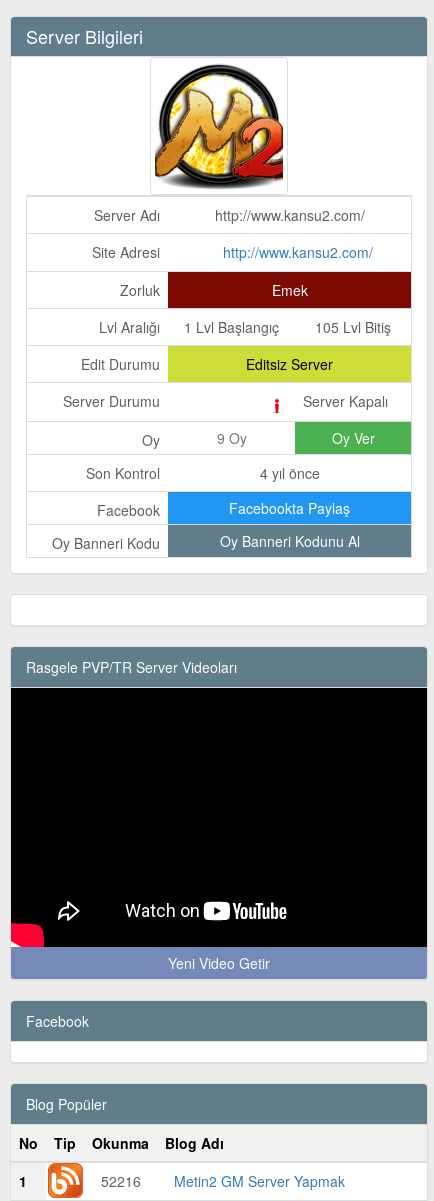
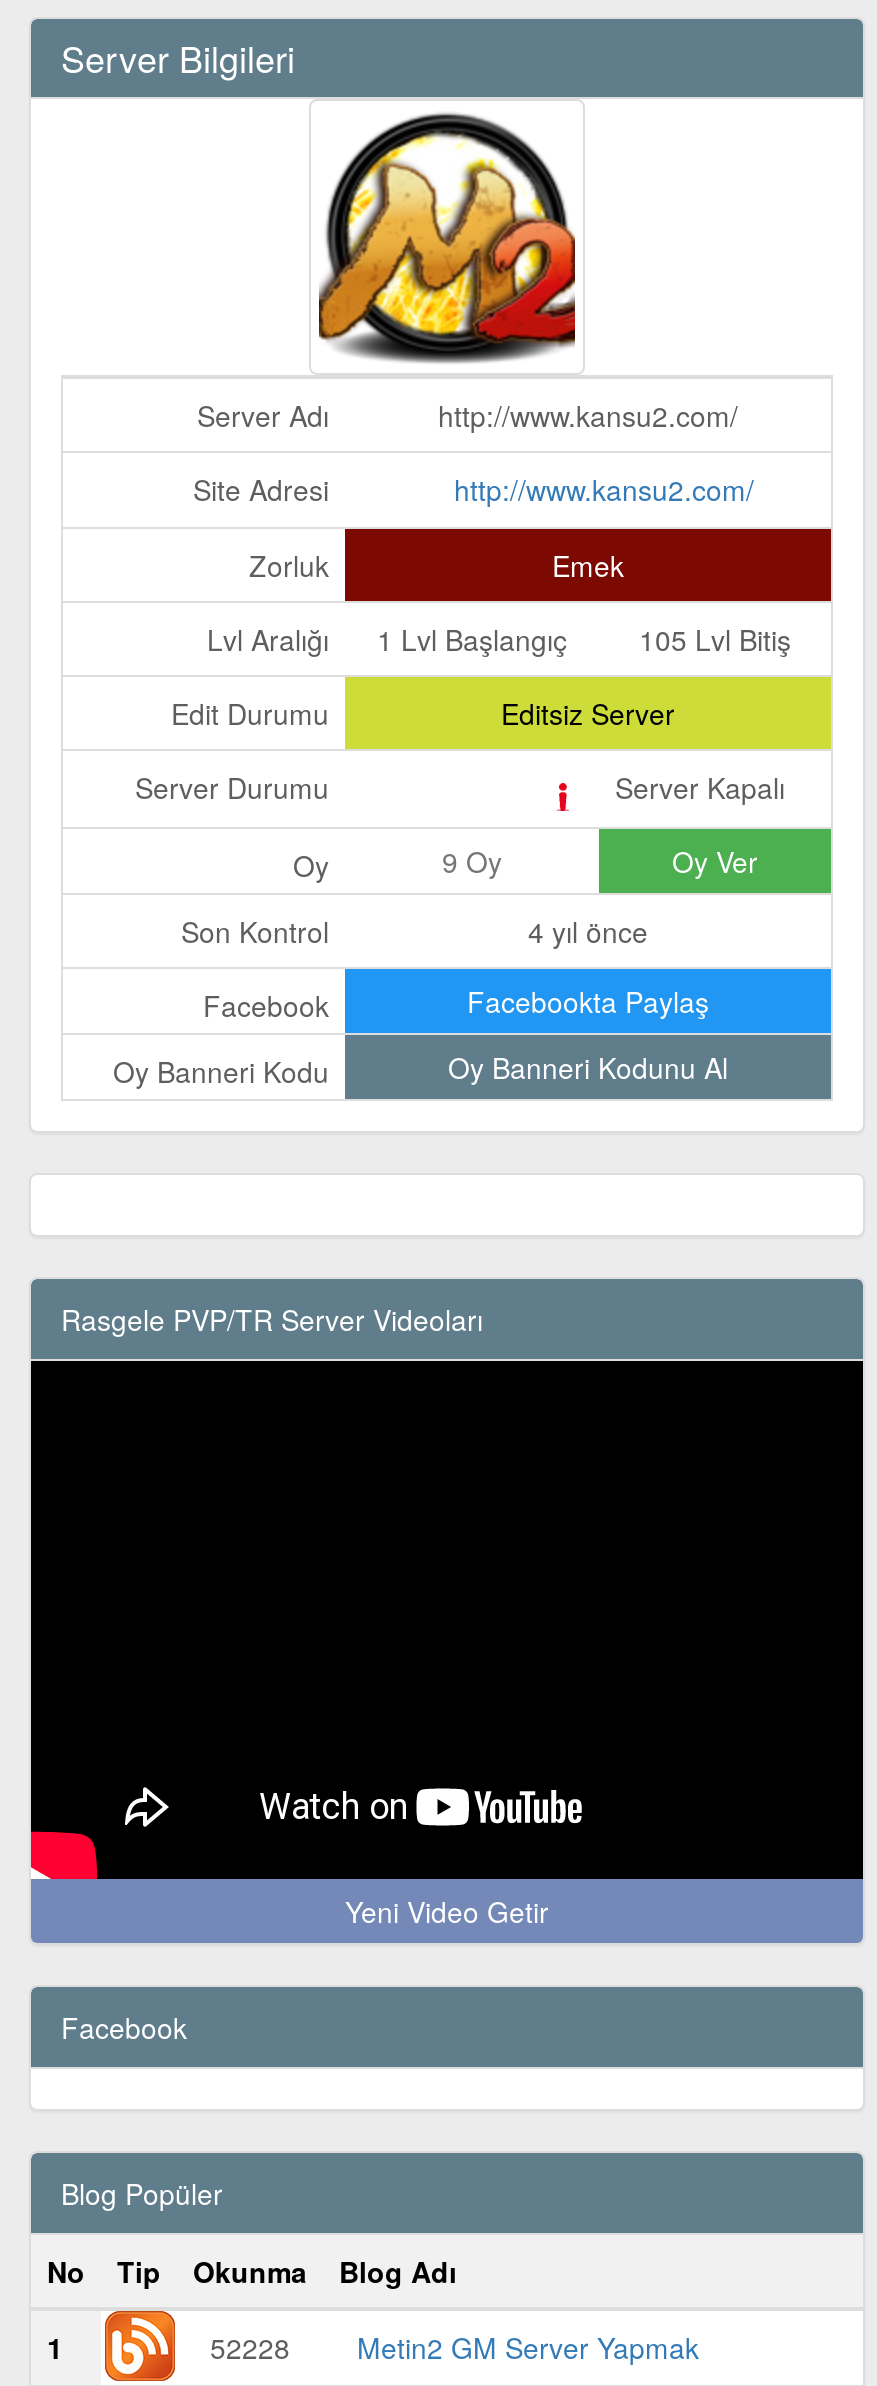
[100,1171,345,1191] 52216 Metin2 GM Server Yapmak -> [210,2327,699,2367] 52228 Metin2 GM Server Yapmak

